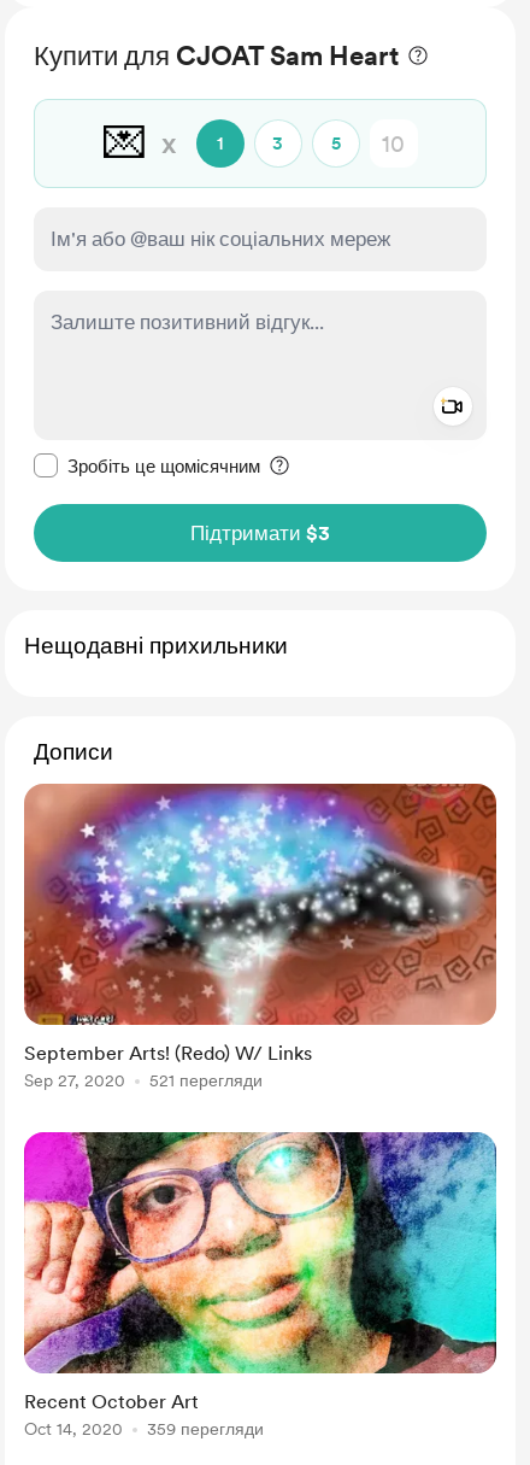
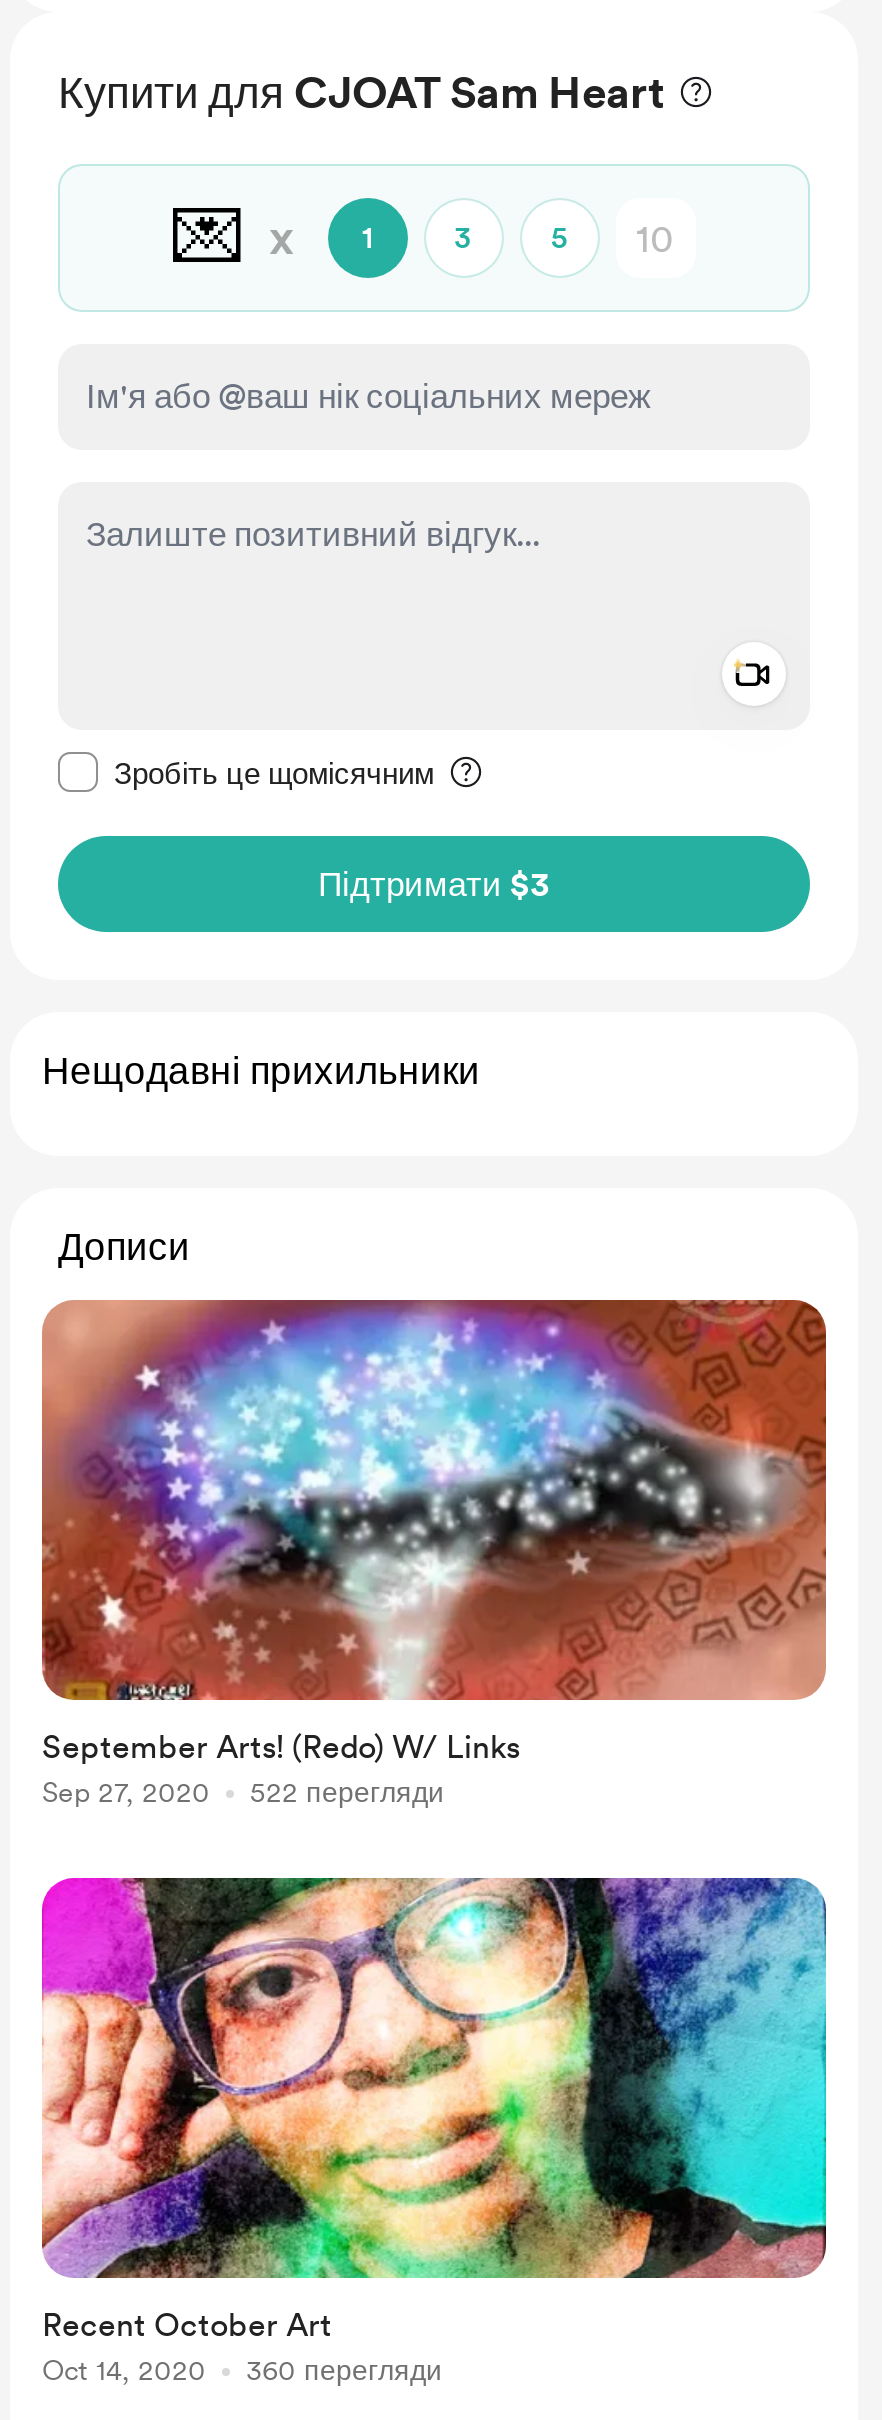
[24,1071,263,1090] Sep 27, 2020 521 перегляди -> [42,1776,444,1808] Sep 27, 2020 522 перегляди
[24,1419,264,1438] Oct 14, 2020 359 перегляди -> [42,2354,442,2386] Oct 14, 2020 360 перегляди

